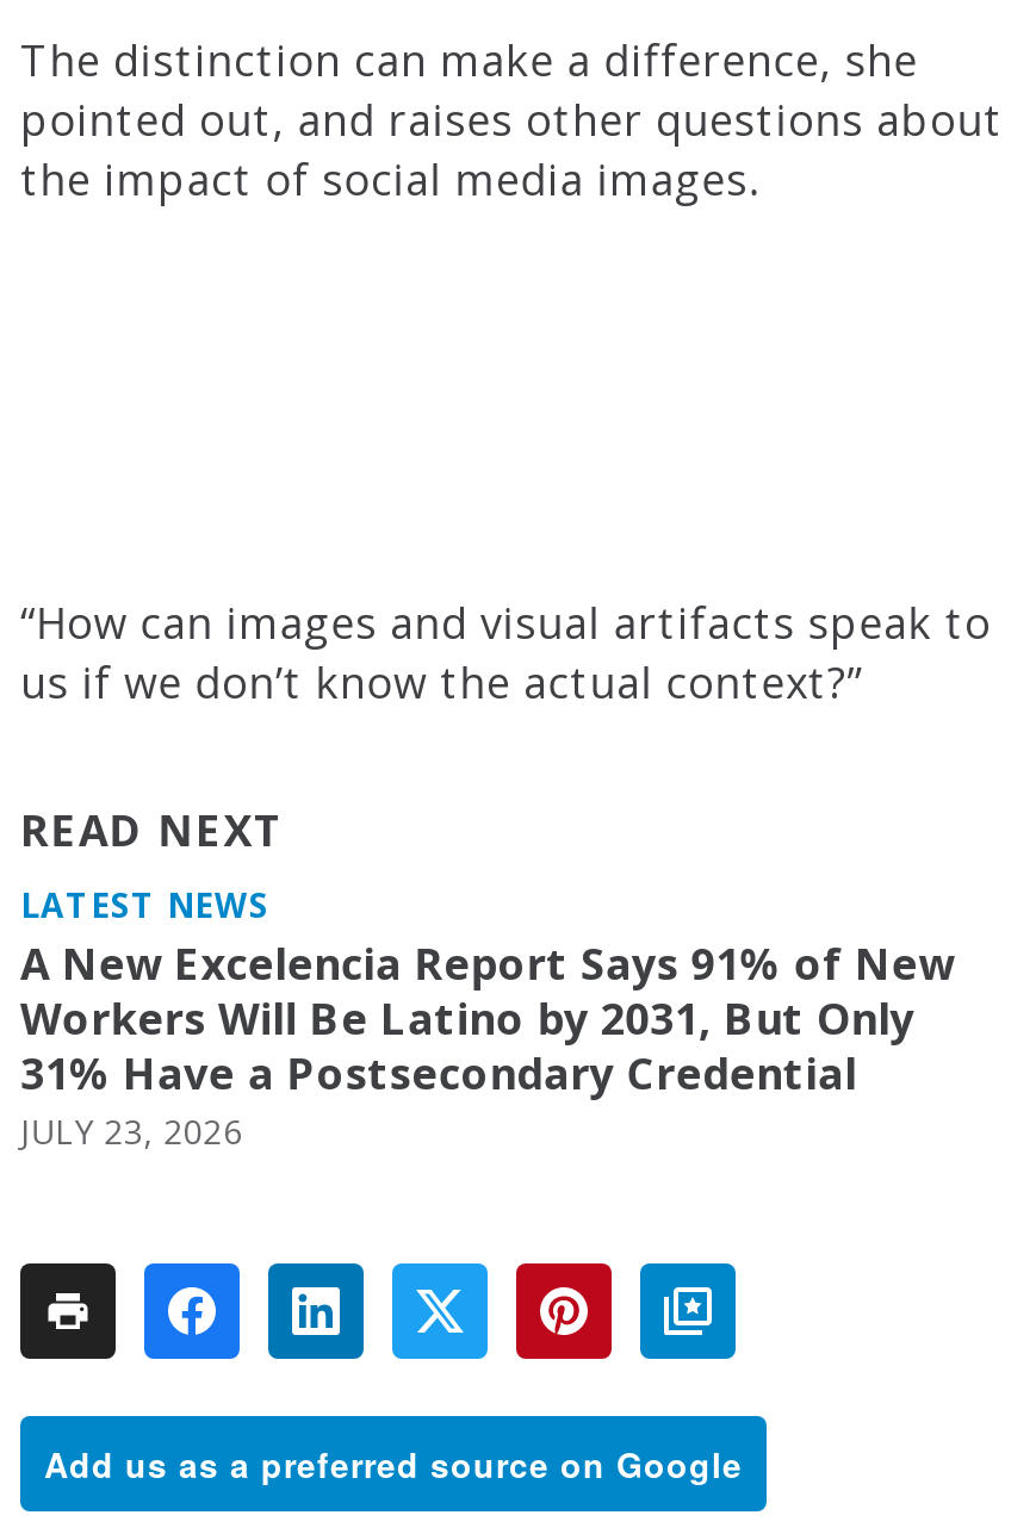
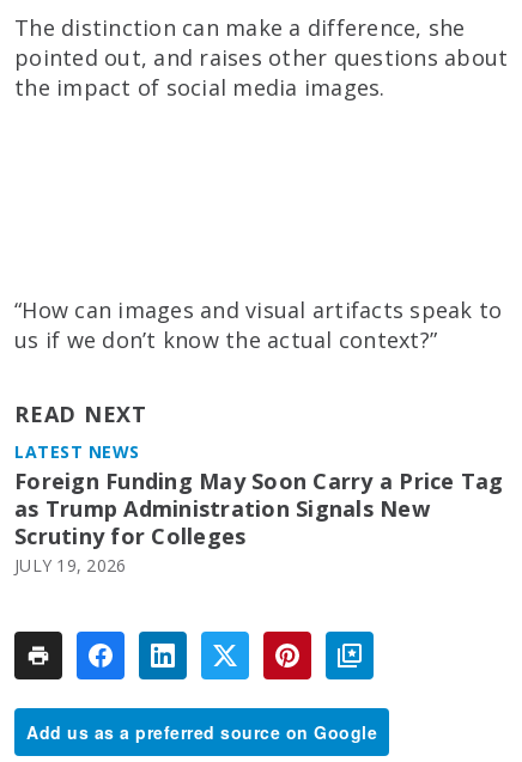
[20,934,954,1153] A New Excelencia Report Says 91% of New | Workers Will Be Latino by 2031, But Only | 31% Have a Postsecondary Credential | JULY 23, 2026 -> [14,466,503,576] Foreign Funding May Soon Carry a Price Tag | as Trump Administration Signals New | Scrutiny for Colleges | JULY 19, 2026

